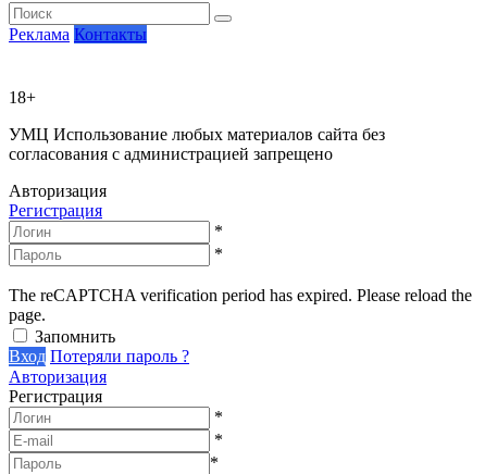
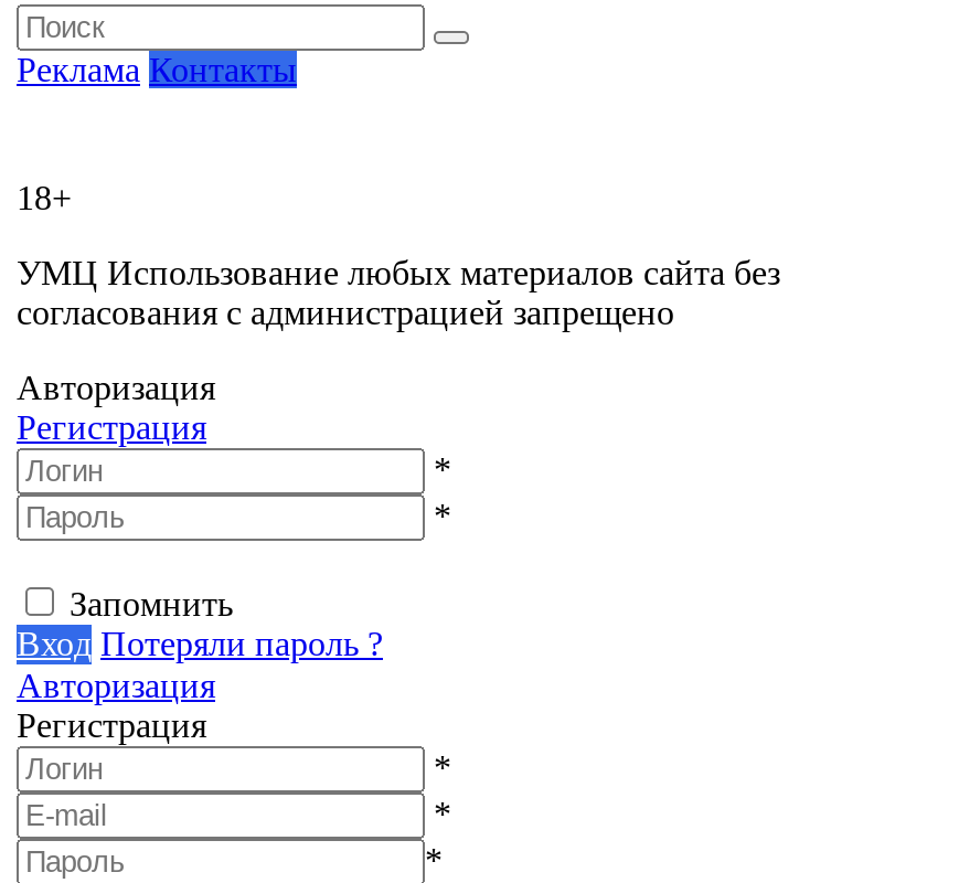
[9,286,472,324] The reCAPTCHA verification period has expired. Please reload the | page. -> none

